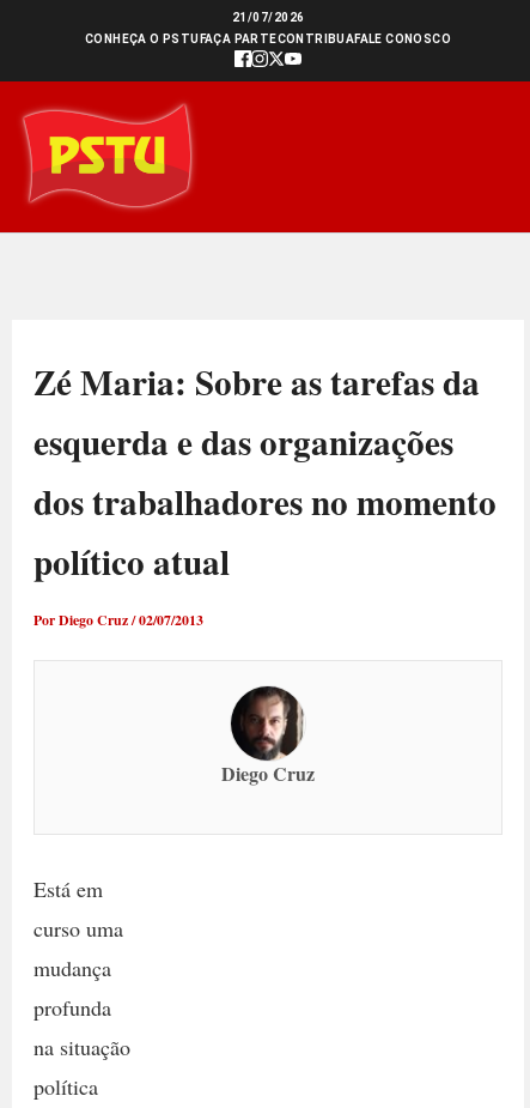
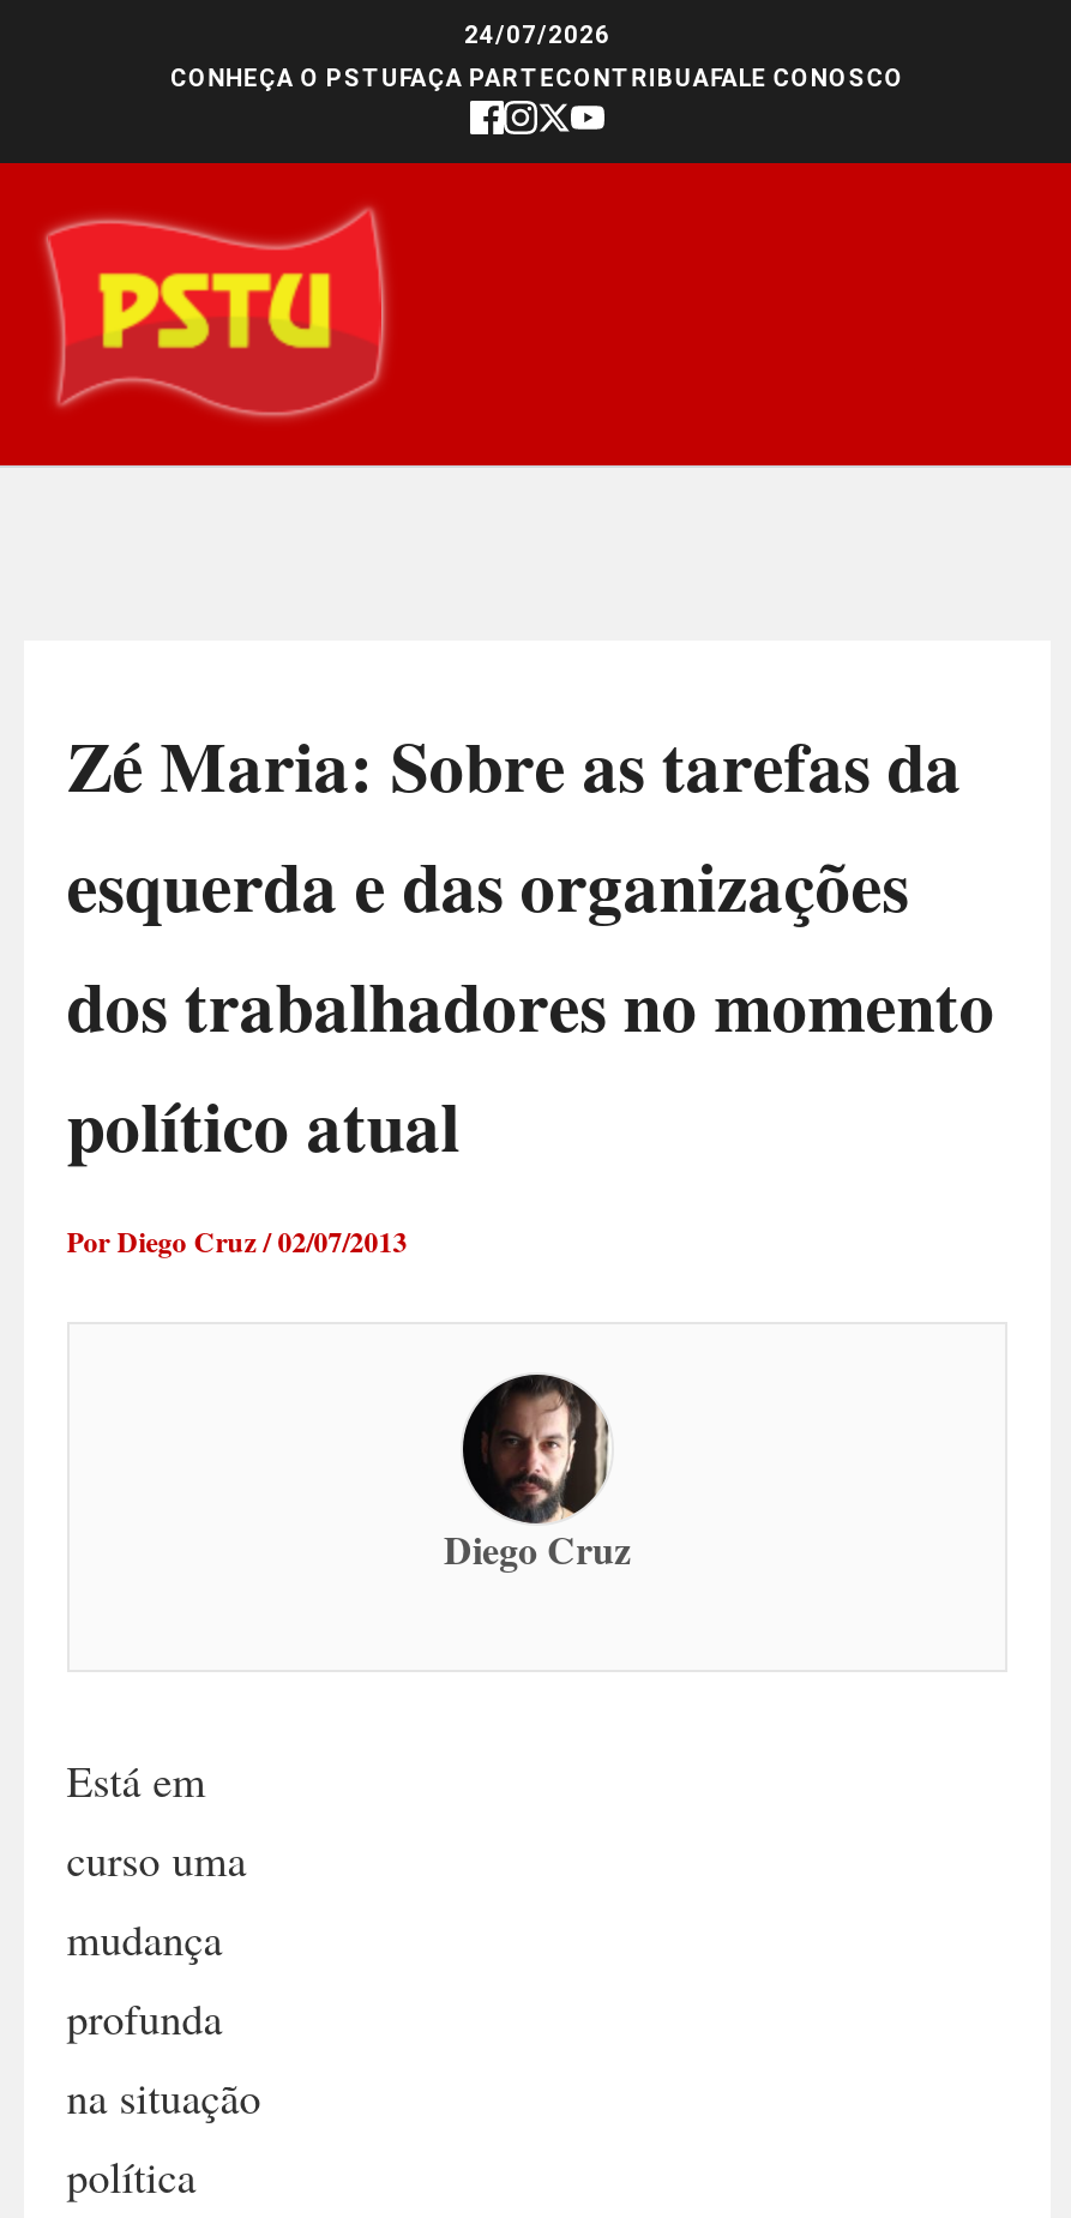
[232,11,304,24] 21/07/2026 -> [464,22,610,48] 24/07/2026

